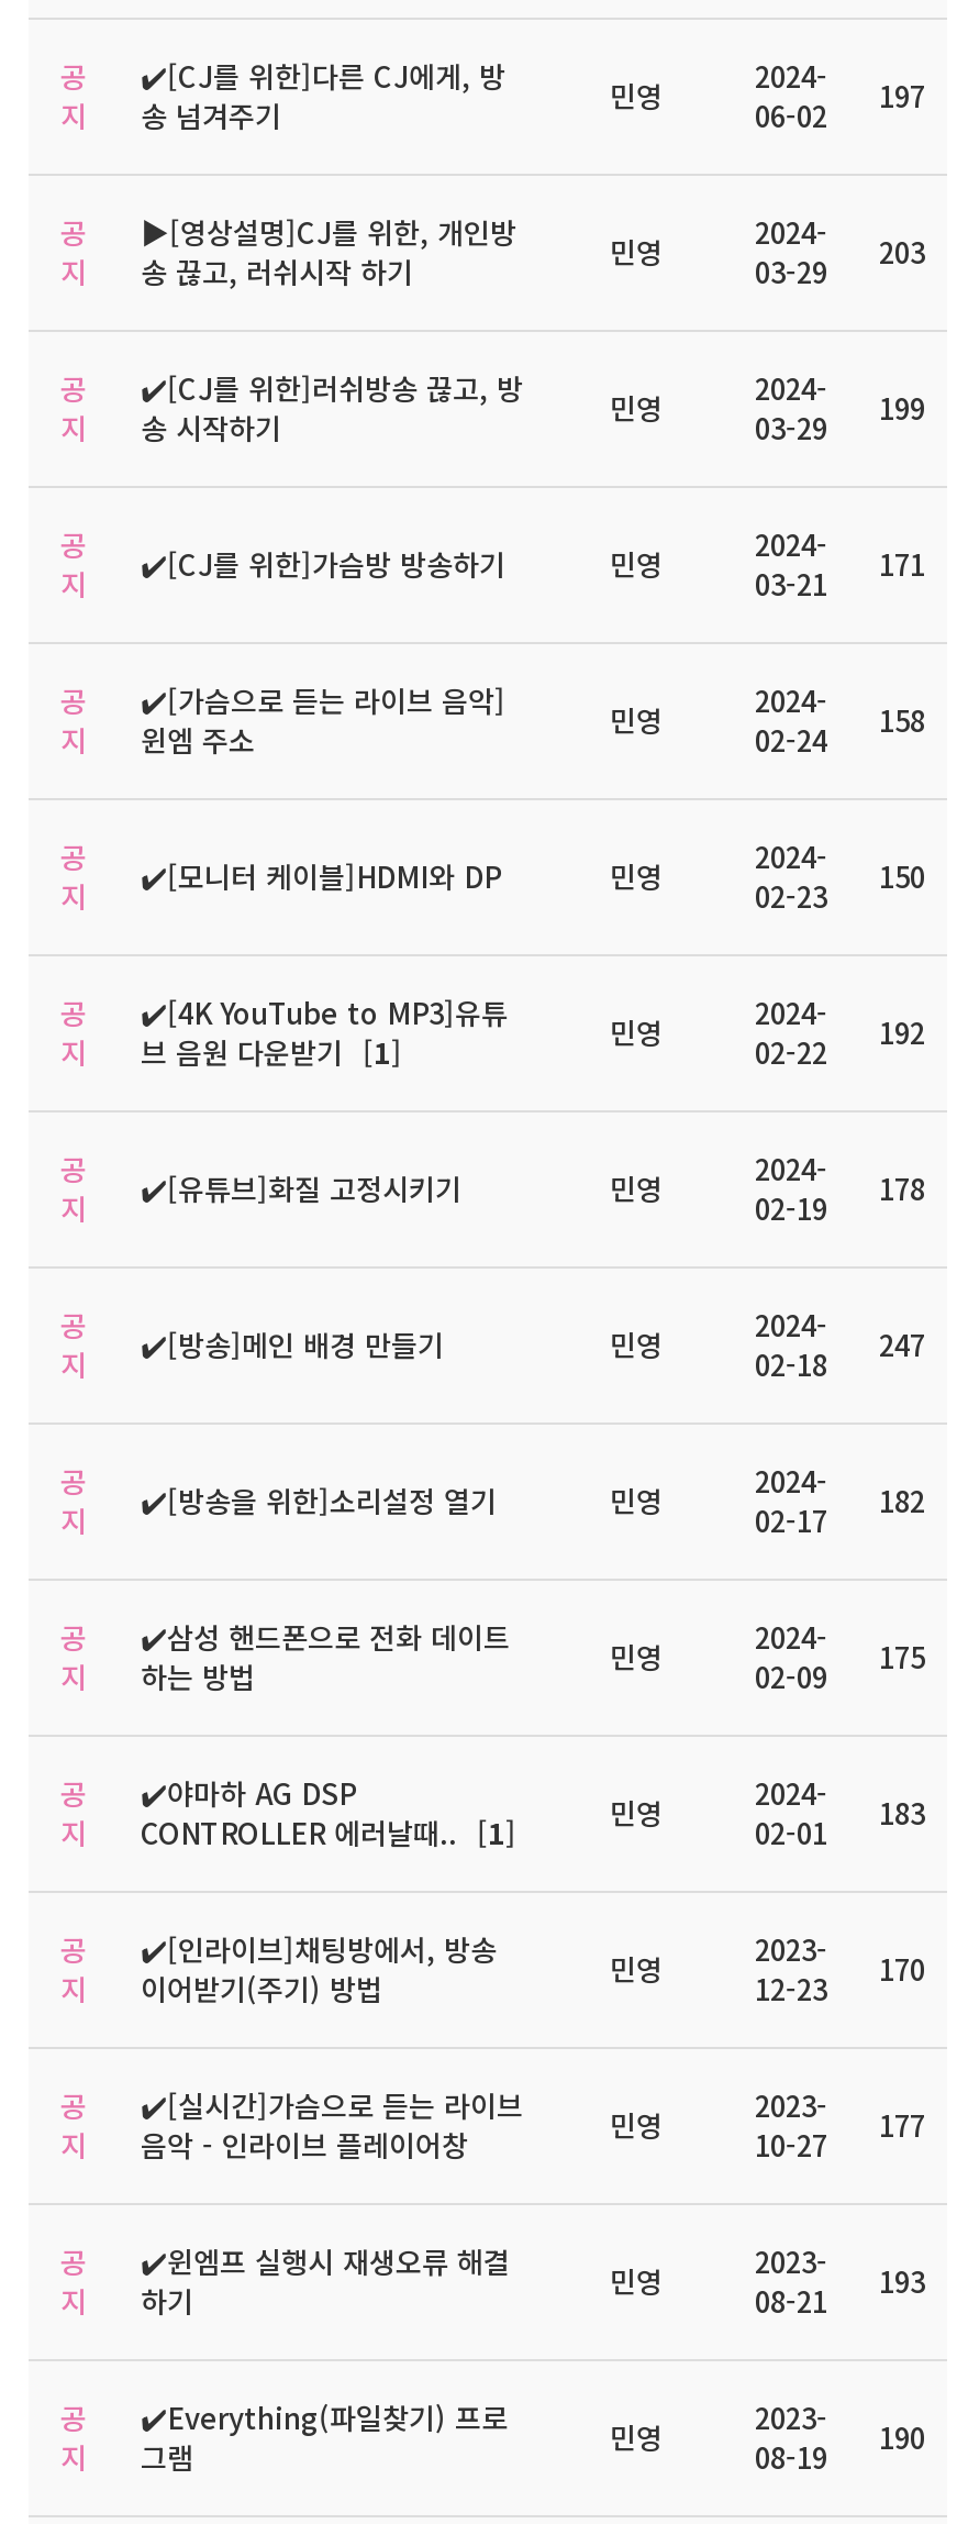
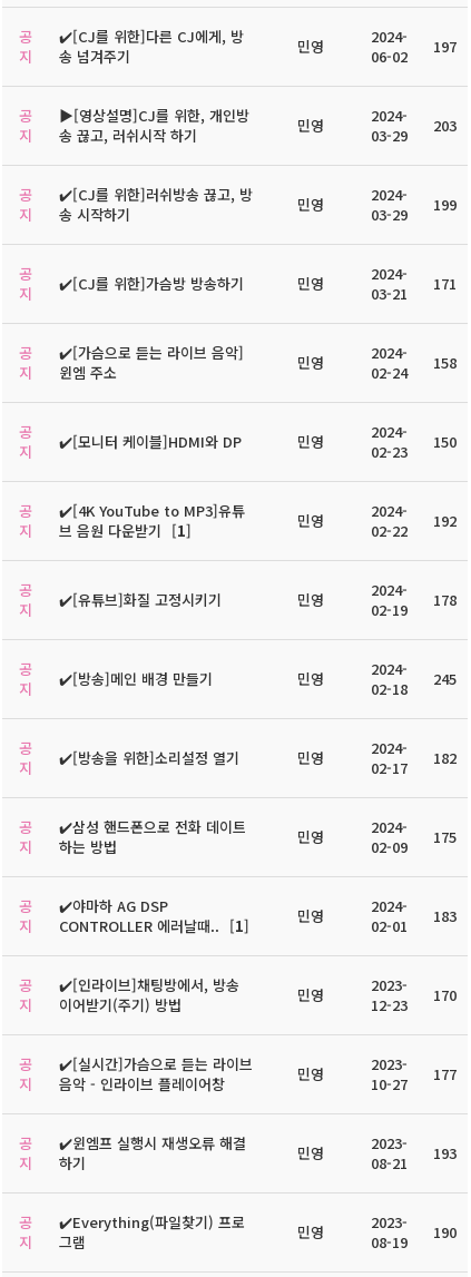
[755,1303,925,1384] 2024- 02-18 247 -> [370,657,457,699] 2024- 02-18 245

